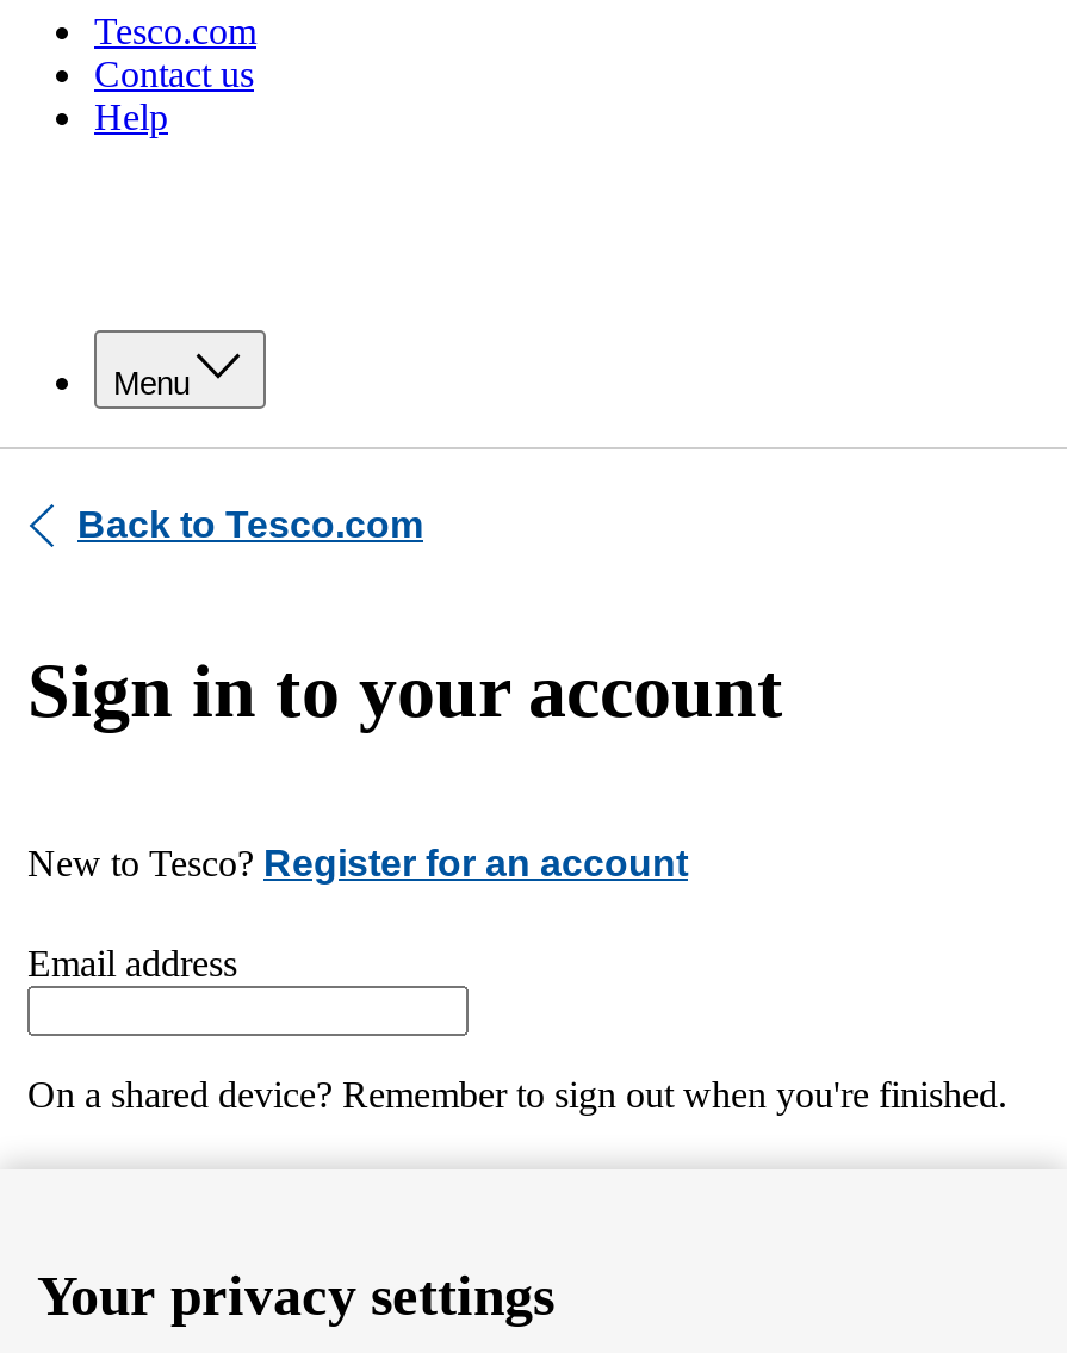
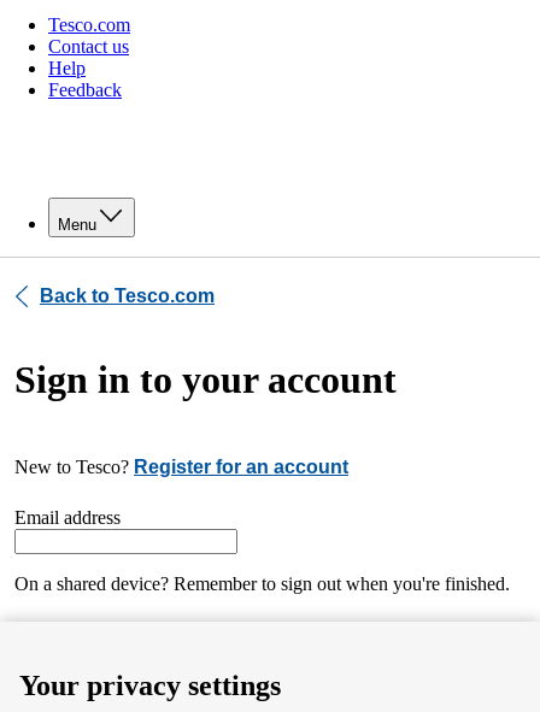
none -> [48,80,122,100] Feedback

